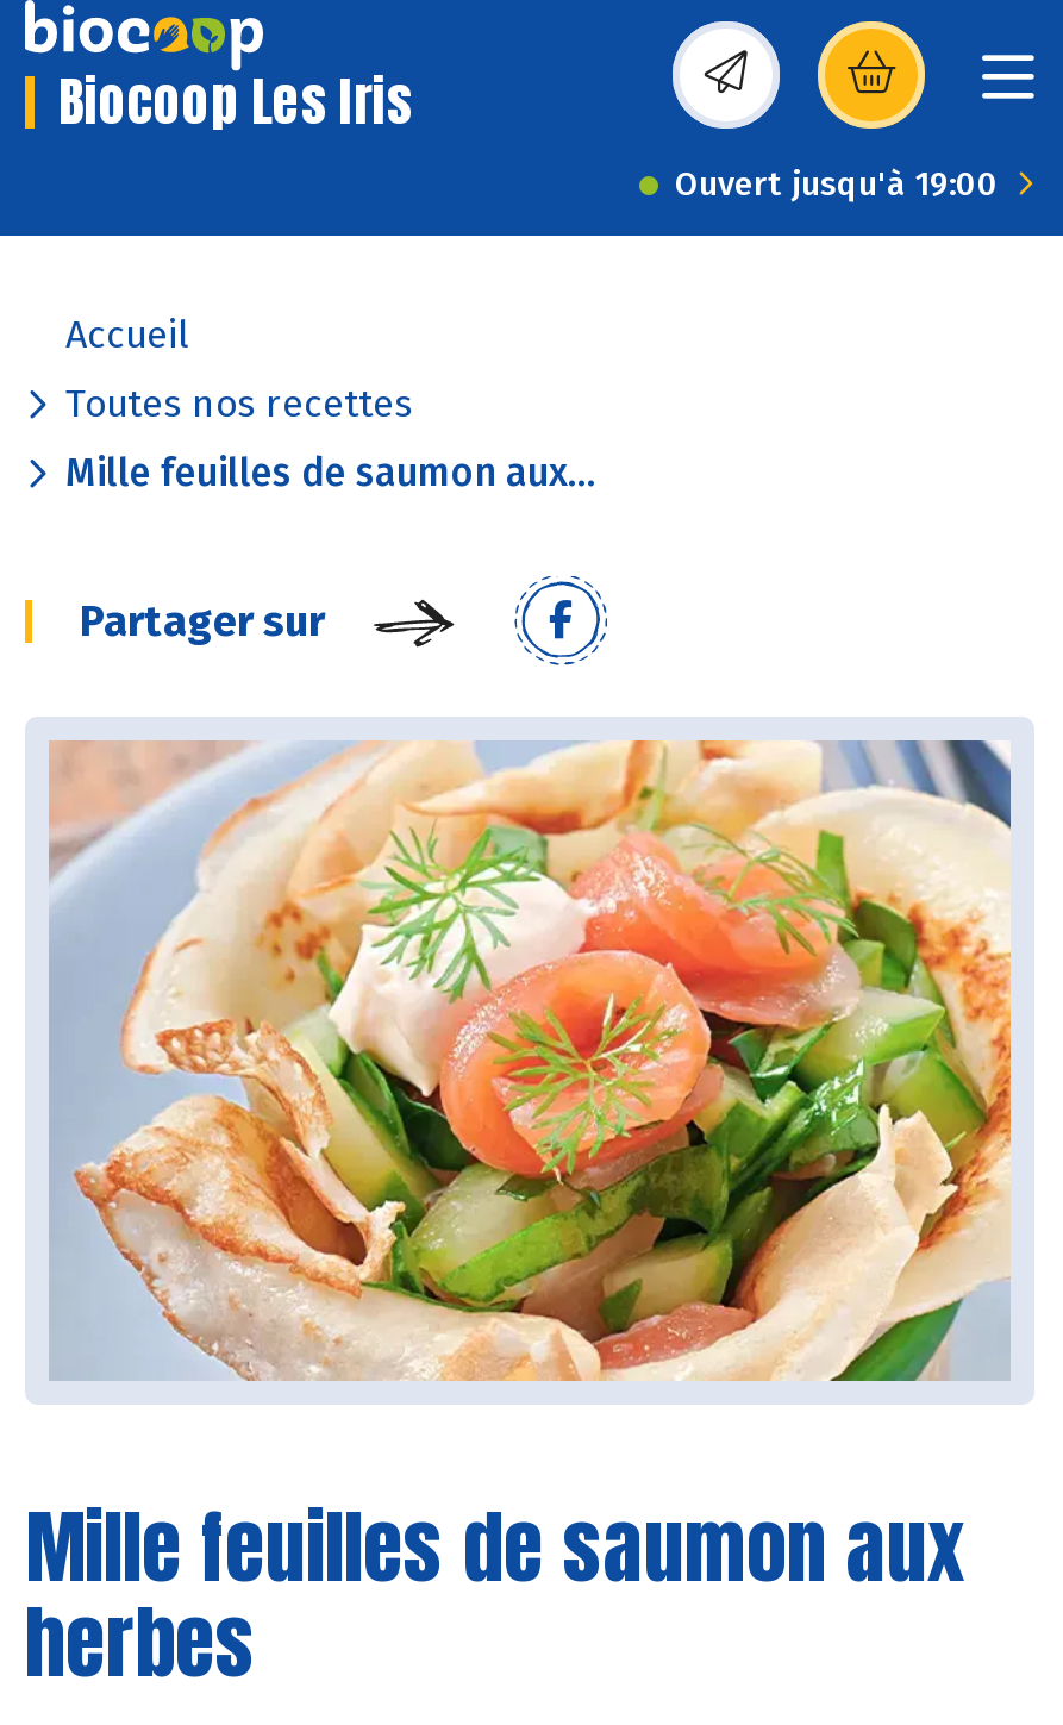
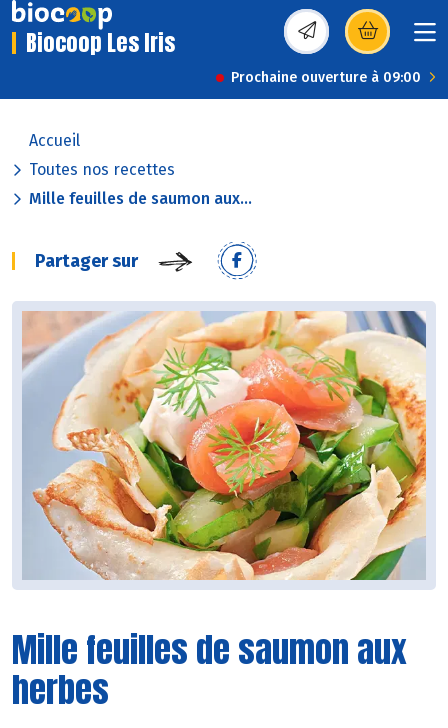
[675,164,999,205] Ouvert jusqu'à 19:00 -> [231,69,421,86] Prochaine ouverture à 09:00

